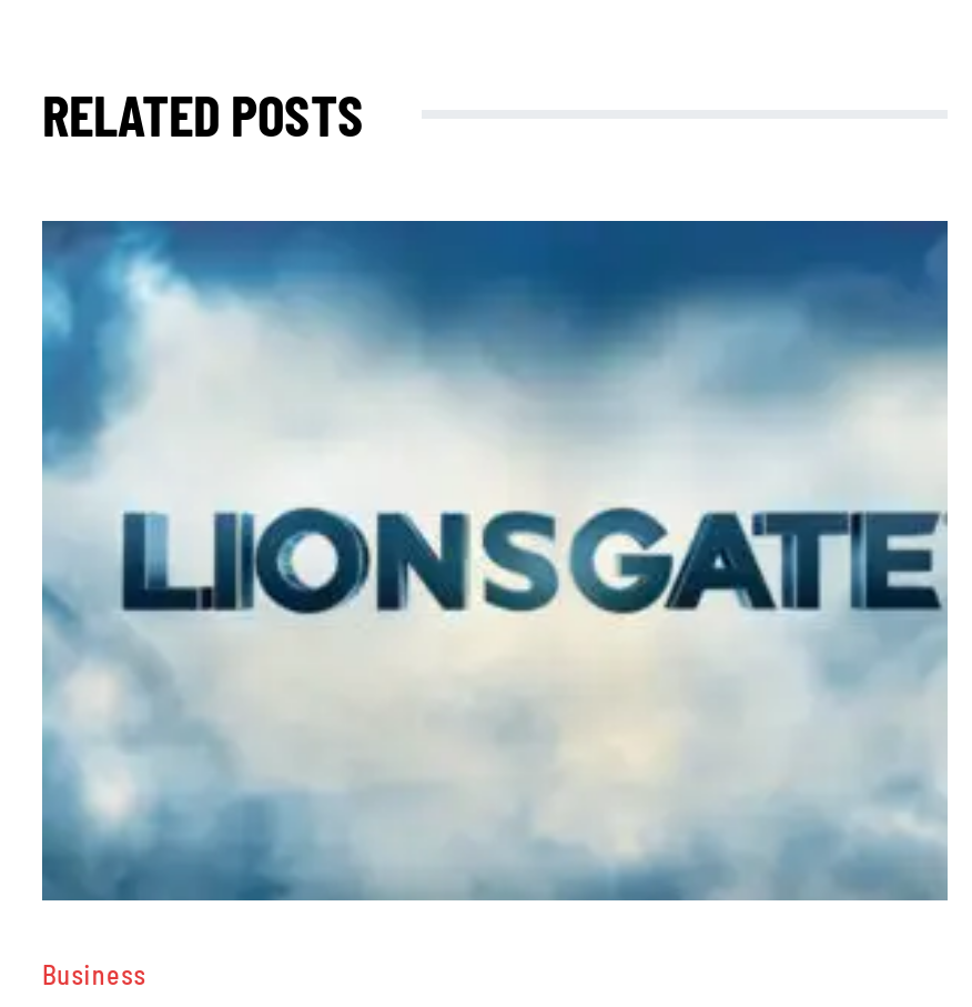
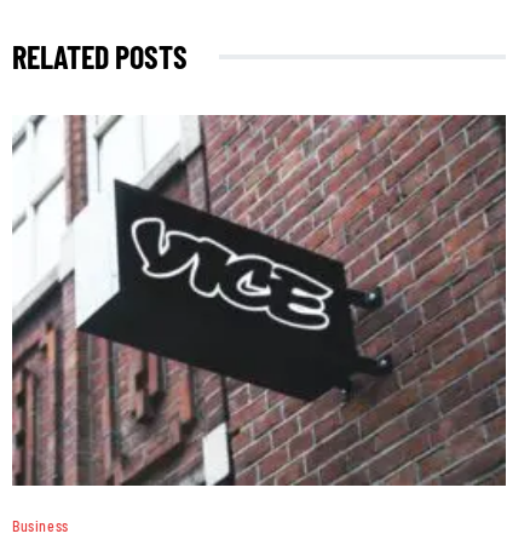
[40,218,950,902] [image] -> [11,114,507,487] [image]

